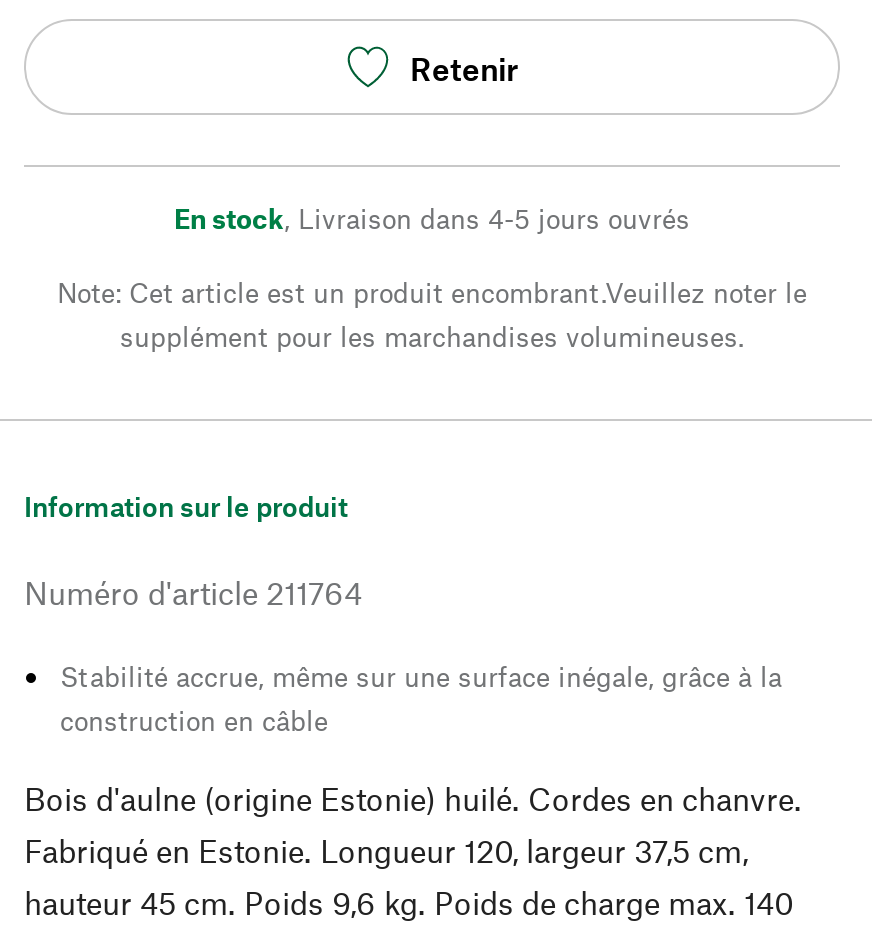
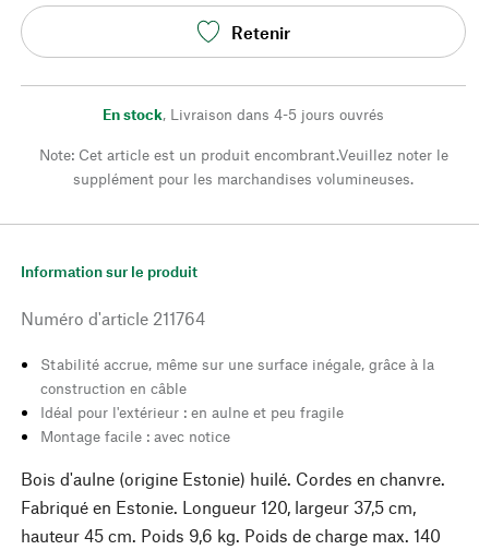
none -> [40,403,344,445] Idéal pour l'extérieur : en aulne et peu fragile | Montage facile : avec notice

